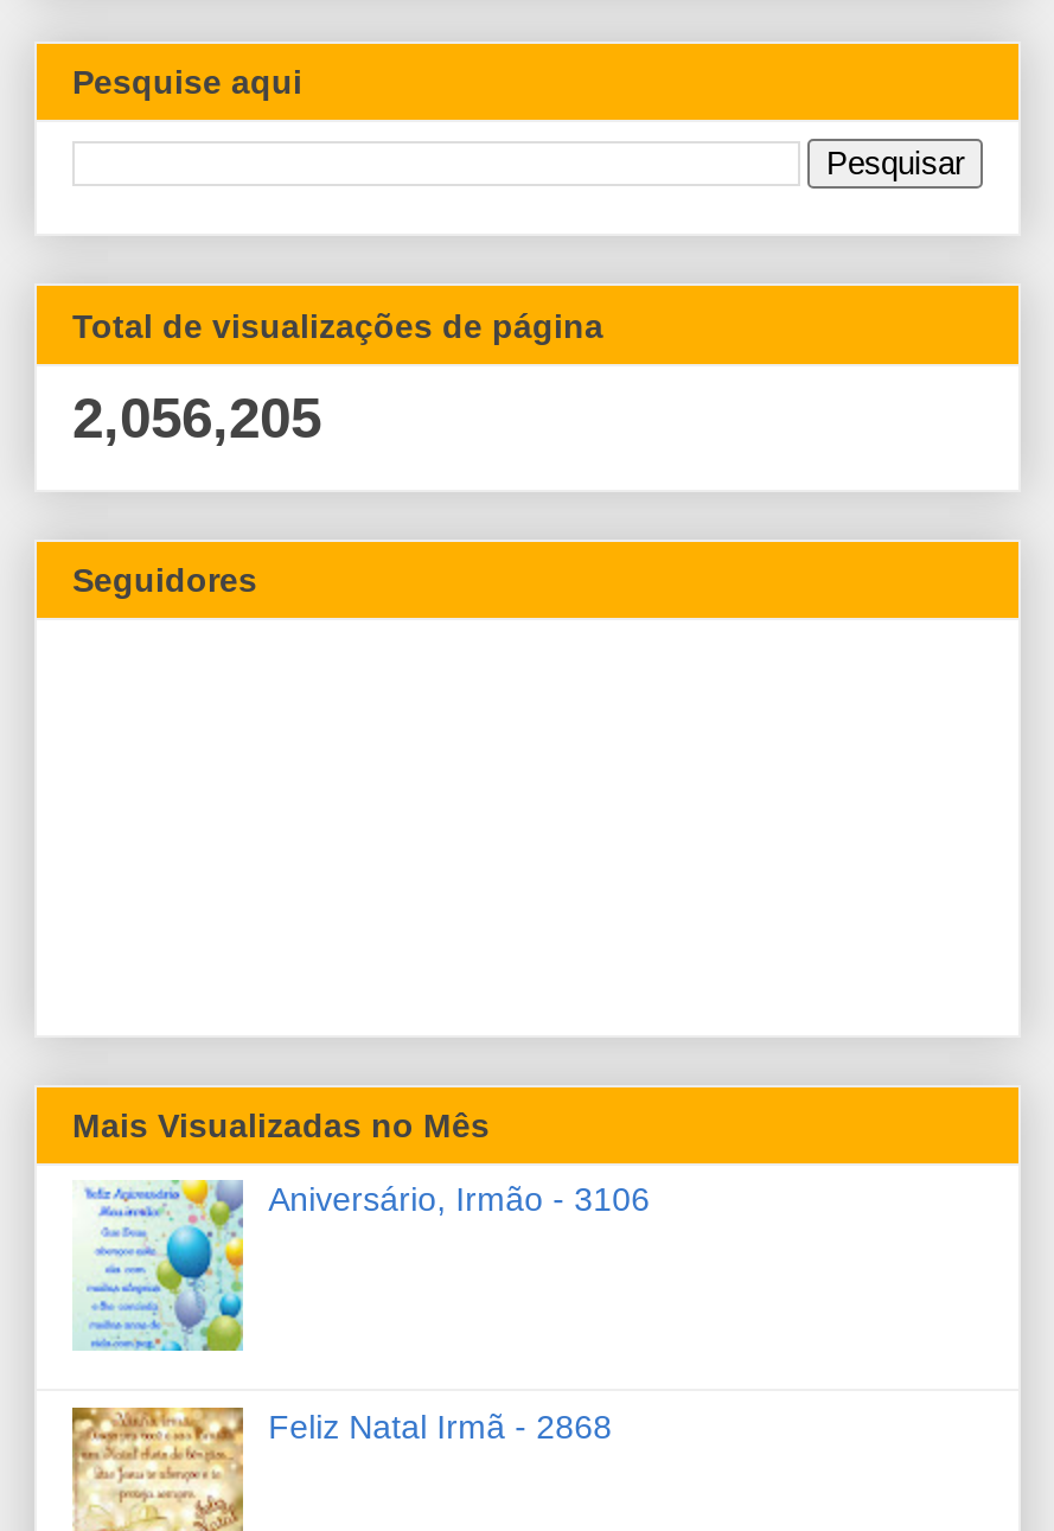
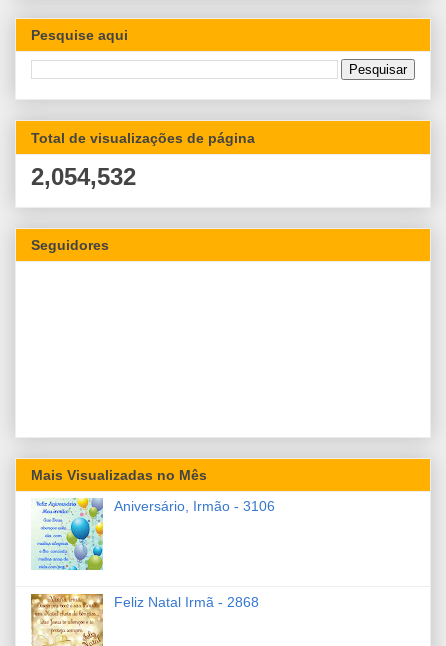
[72,384,321,448] 2,056,205 -> [31,162,136,189] 2,054,532

